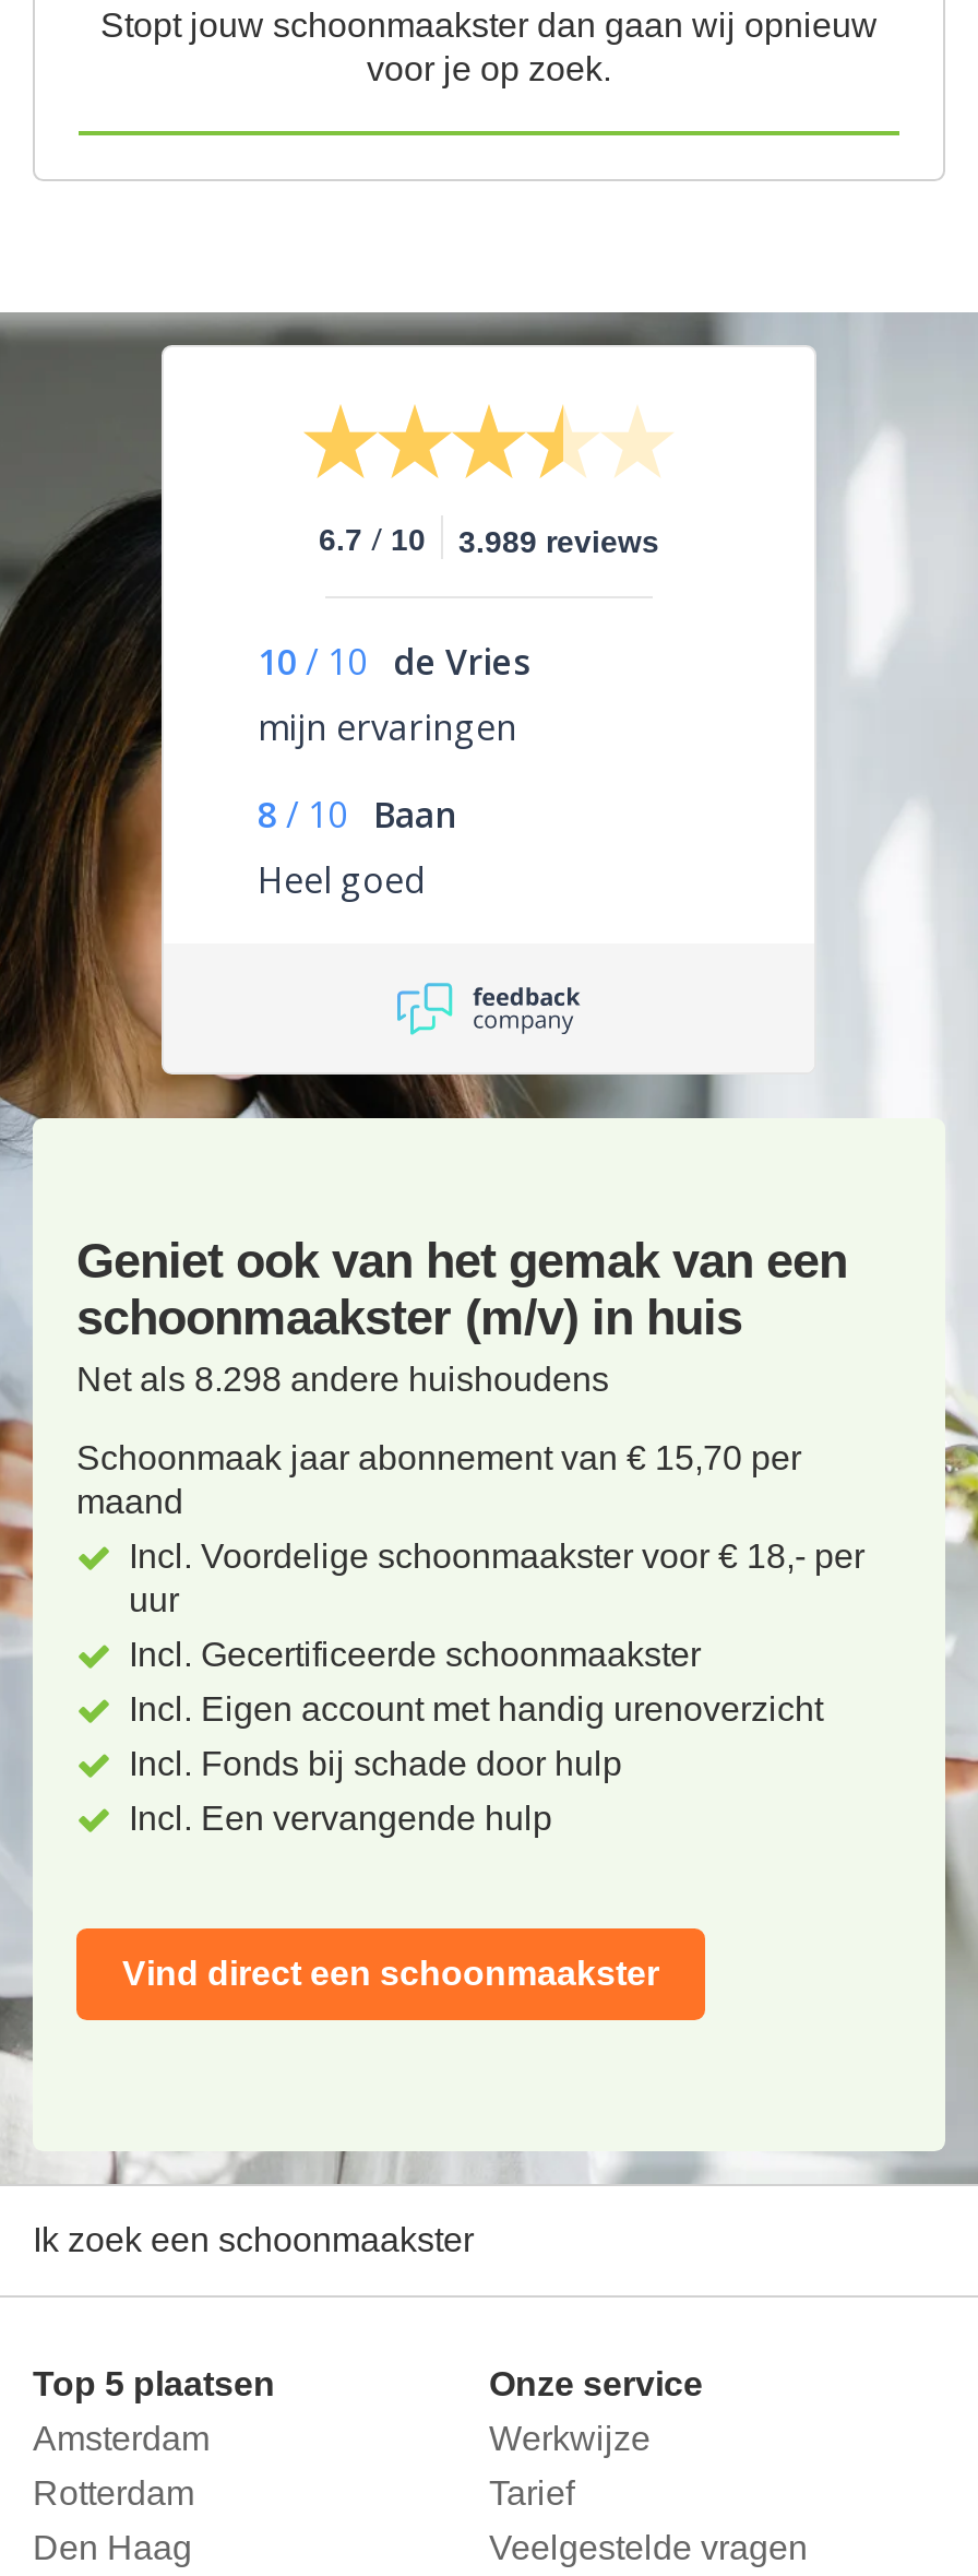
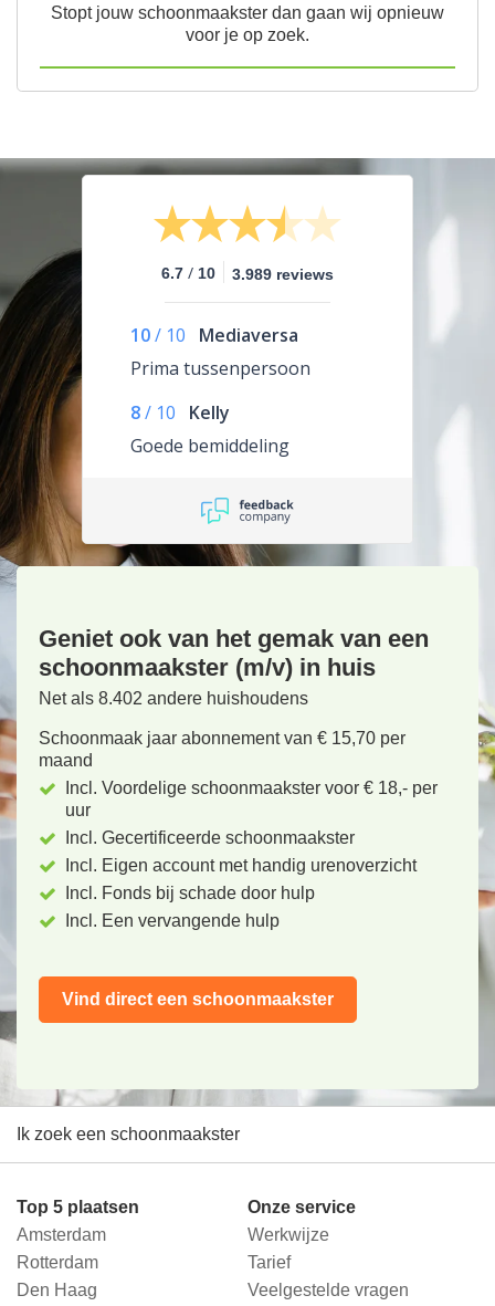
[258,639,530,752] 10 / 10 de Vries | mijn ervaringen -> [130,323,310,381] 10 / 10 Mediaversa | Prima tussenpersoon
[258,791,456,905] 8 / 10 Baan | Heel goed -> [130,401,289,458] 8 / 10 Kelly | Goede bemiddeling
[76,1361,609,1398] Net als 8.298 andere huishoudens -> [39,689,308,708] Net als 8.402 andere huishoudens

